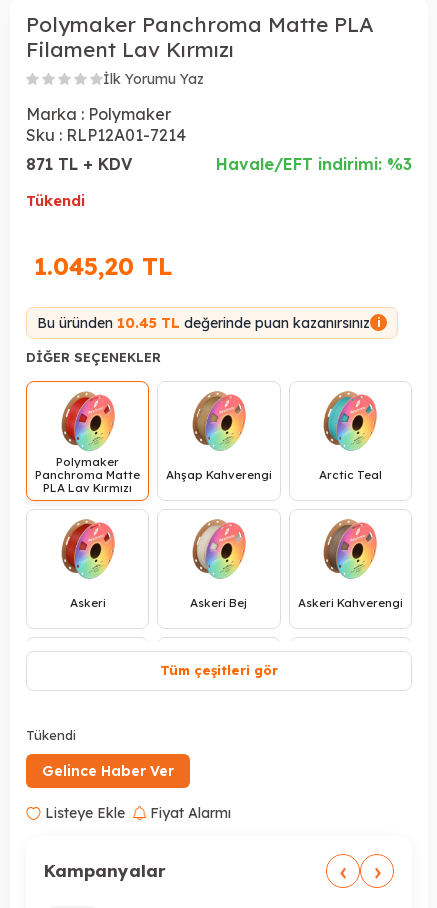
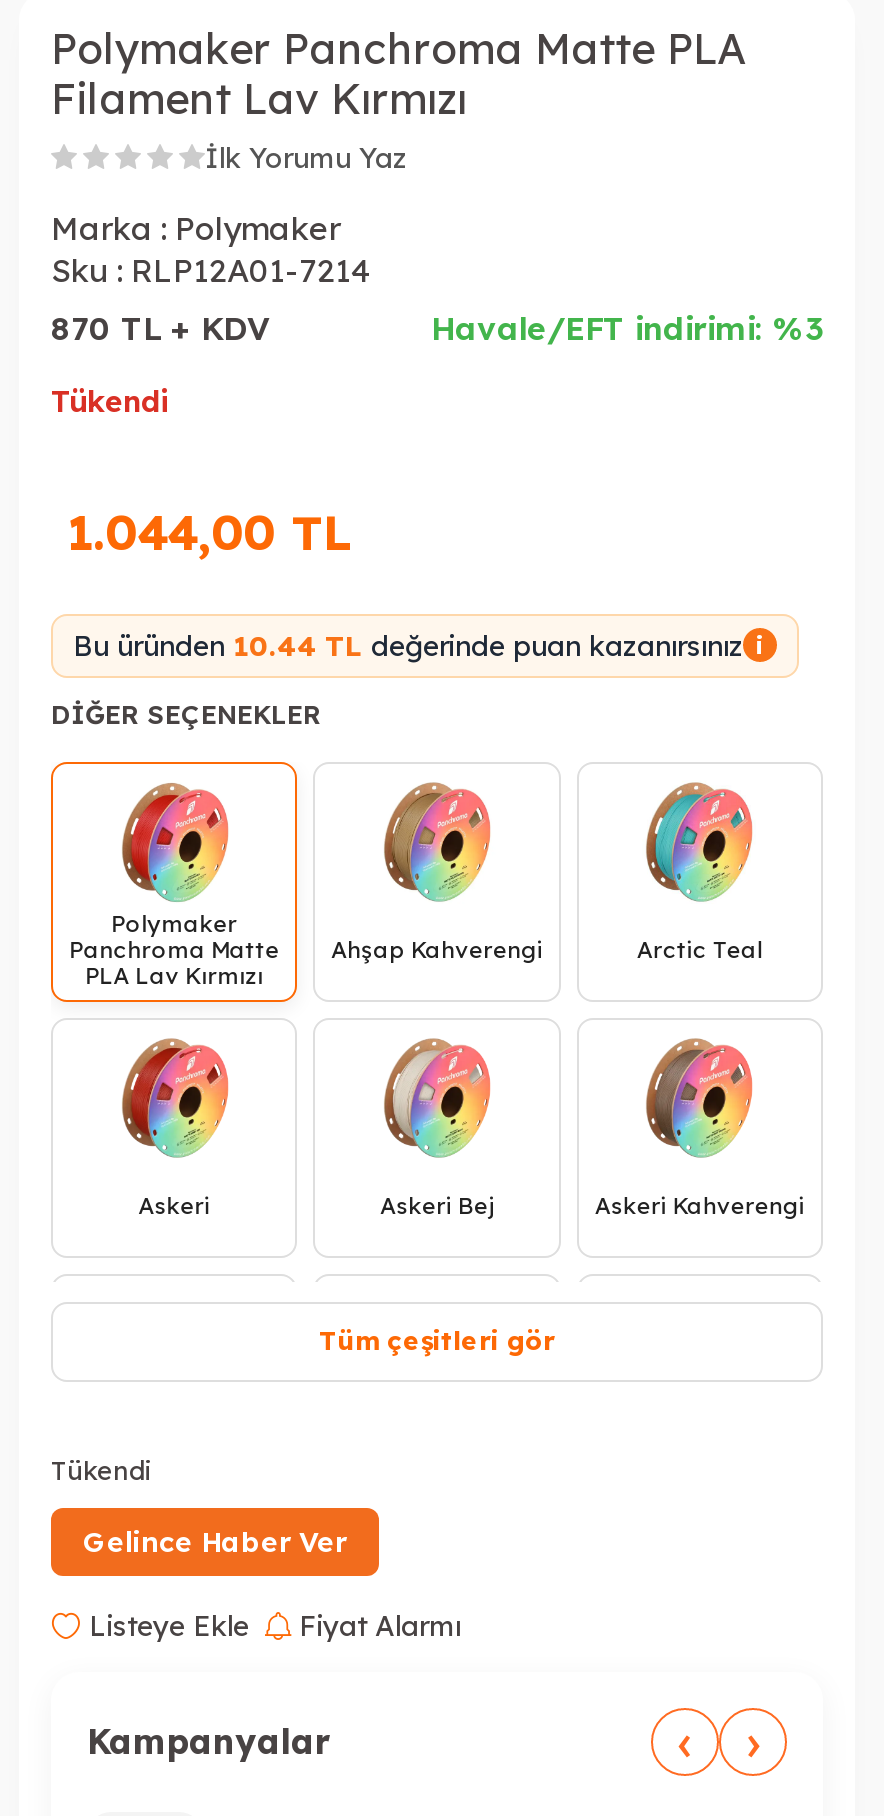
[26,154,132,174] 871 TL + KDV -> [51,308,269,348] 870 TL + KDV
[34,251,172,281] 1.045,20 TL -> [67,502,351,562] 1.044,00 TL
[37,314,380,332] Bu üründen 10.45 TL değerinde puan kazanırsınız i -> [73,628,764,664] Bu üründen 10.44 TL değerinde puan kazanırsınız i

